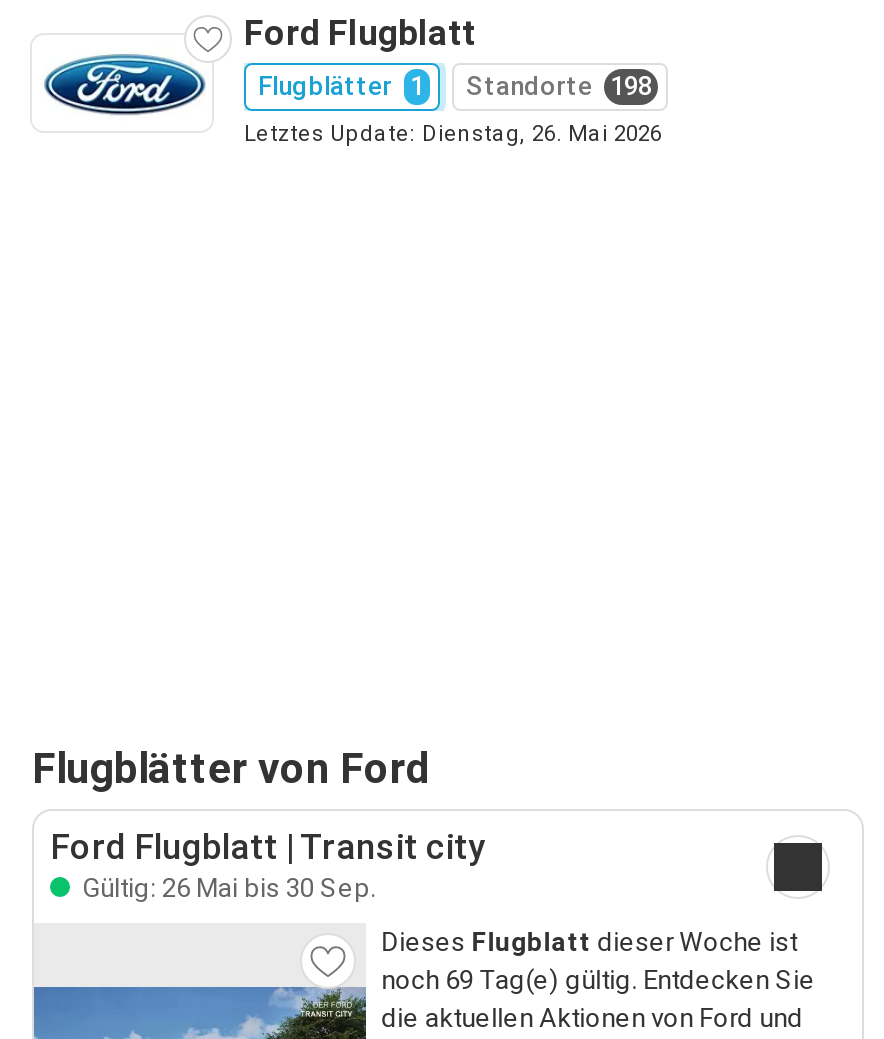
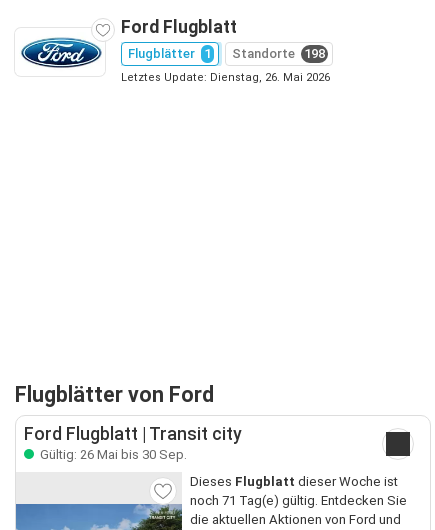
[381,965,815,995] noch 69 Tag(e) gültig. Entdecken Sie -> [190,493,407,508] noch 71 Tag(e) gültig. Entdecken Sie

